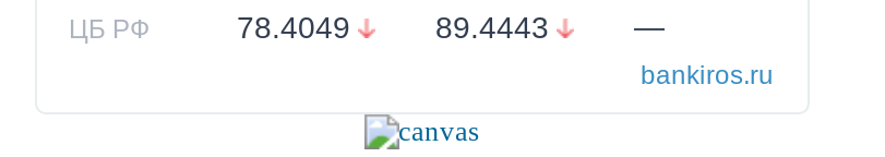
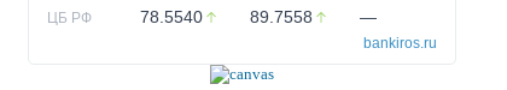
[237,10,350,45] 78.4049 -> [139,8,202,27] 78.5540
[435,10,549,45] 89.4443 -> [249,8,312,27] 89.7558

